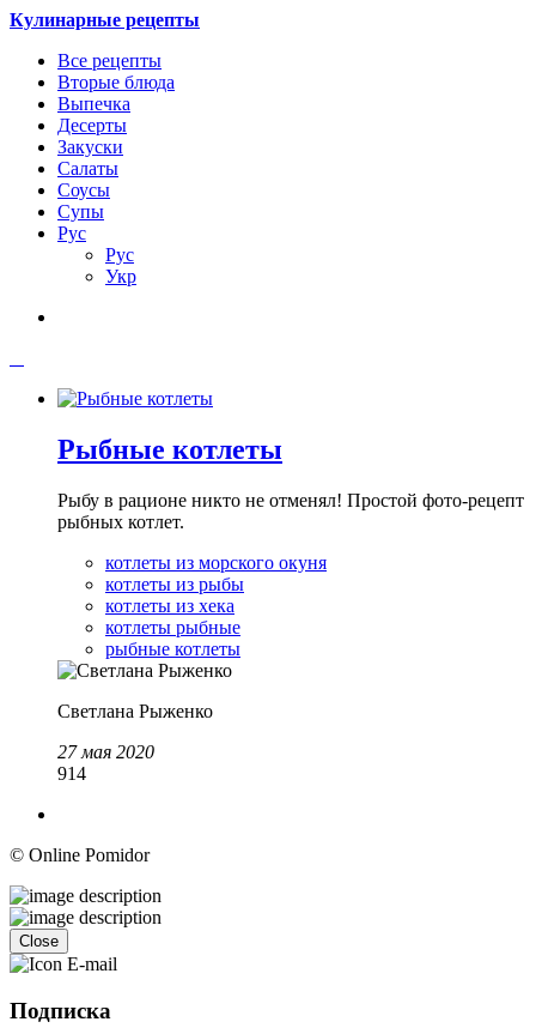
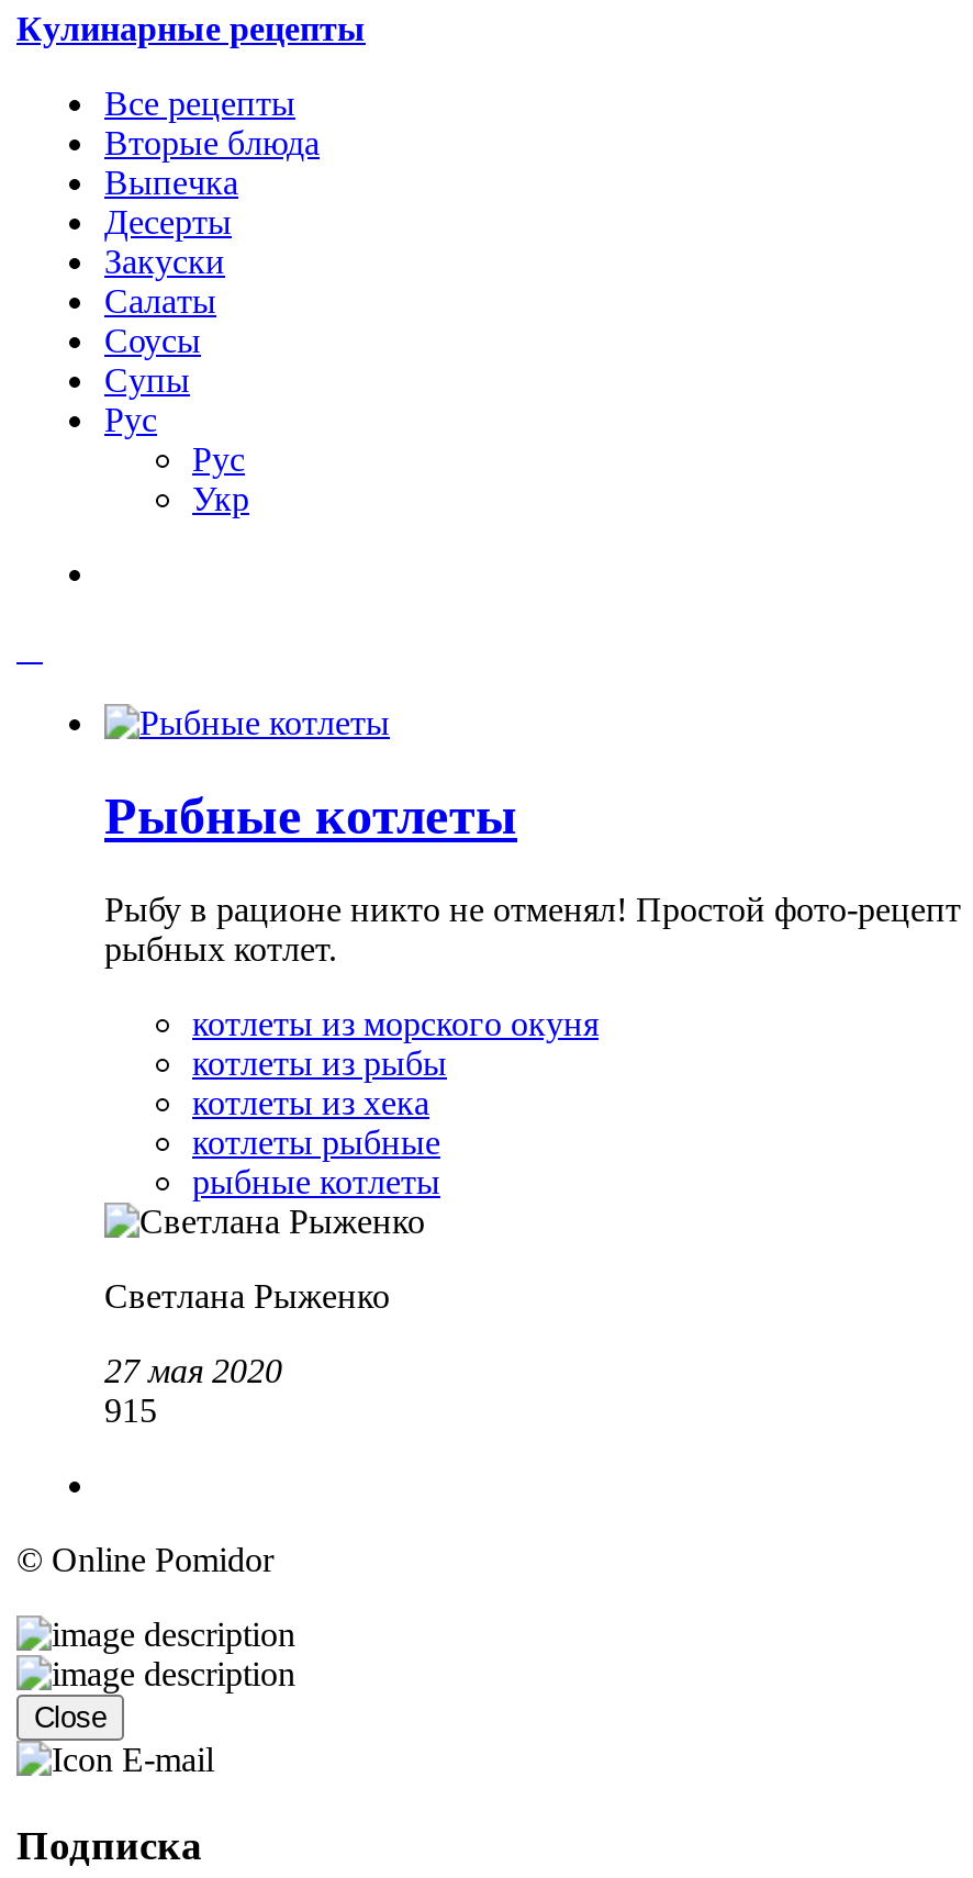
[57,763,86,783] 914 -> [104,1391,157,1428] 915

